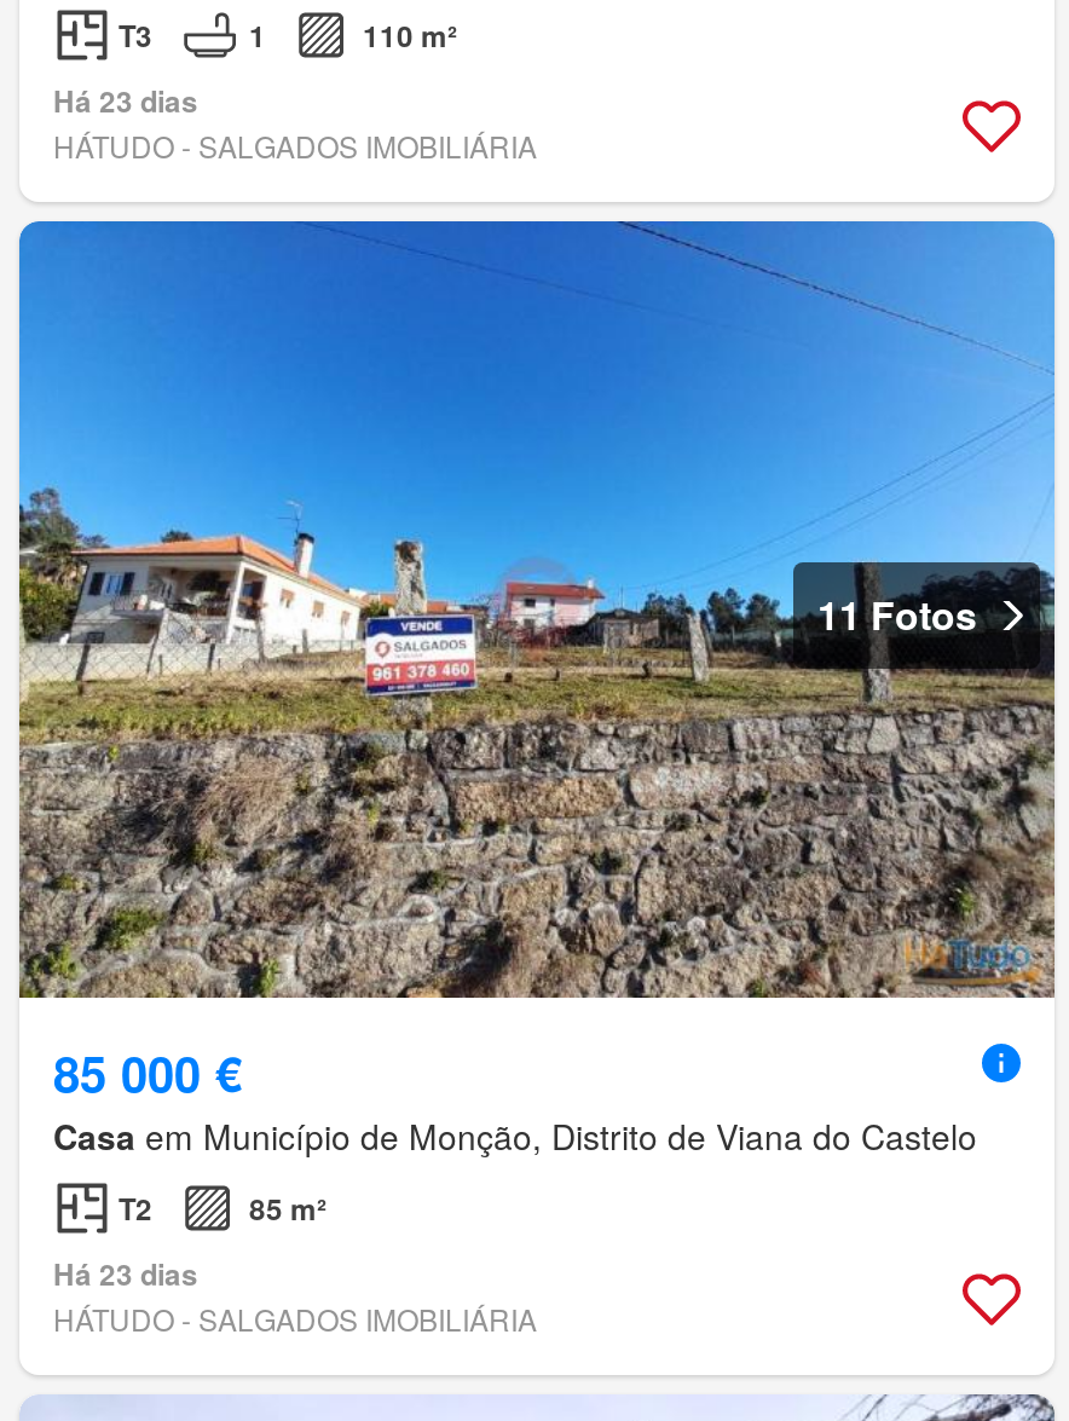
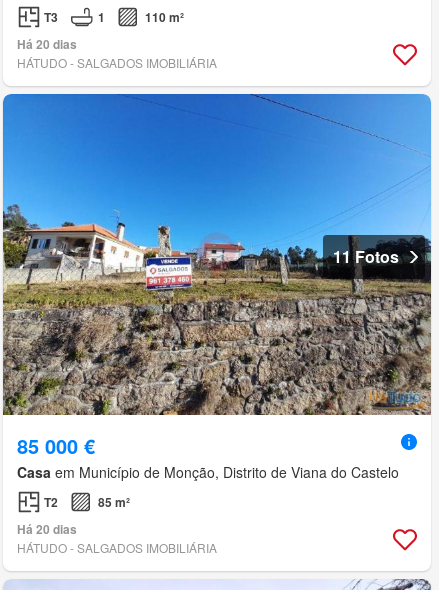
[53,80,198,123] Há 23 dias -> [17,35,77,53] Há 20 dias
[53,1253,198,1296] Há 23 dias -> [17,520,77,538] Há 20 dias

